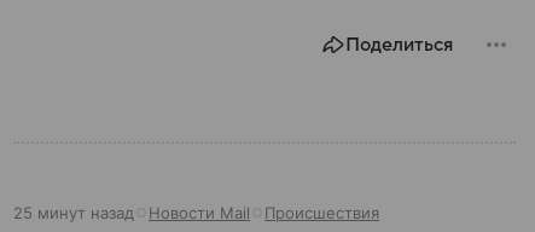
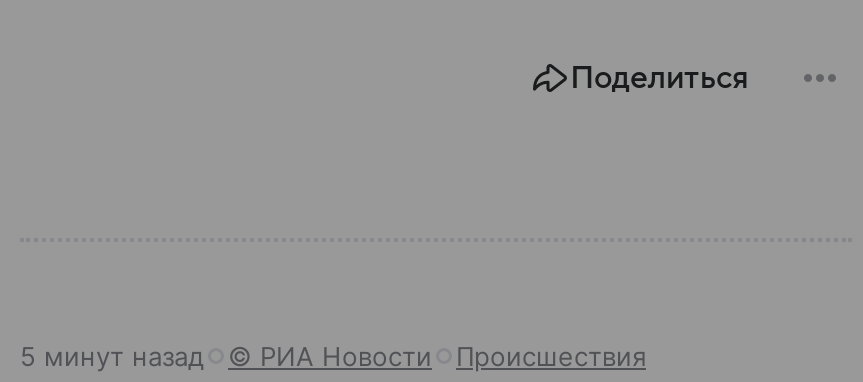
[13,203,250,223] 25 минут назад | Новости Mail -> [20,341,432,373] 5 минут назад | © РИА Новости

